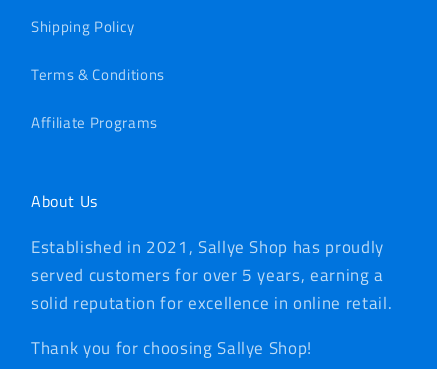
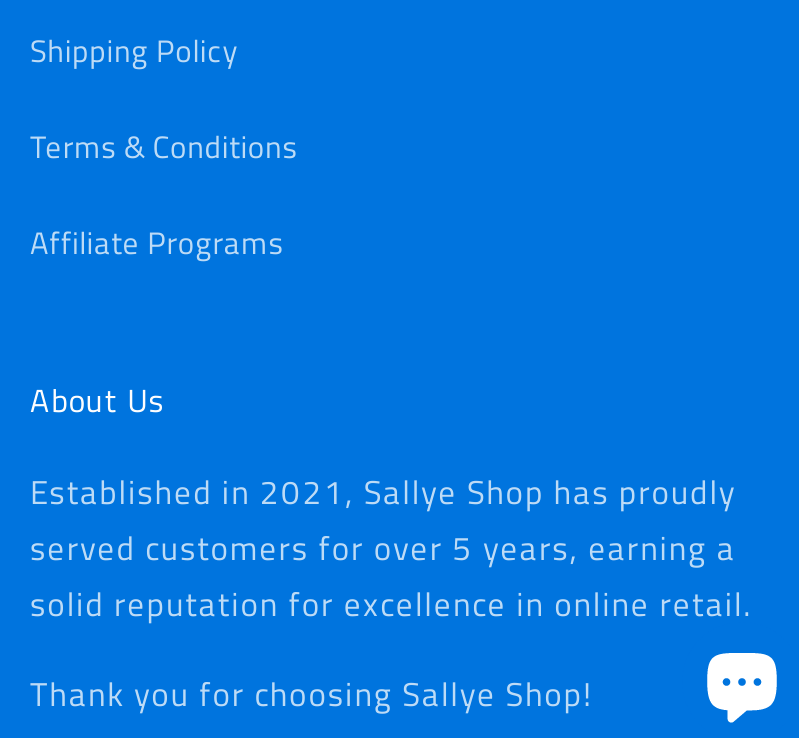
none -> [704,650,780,724] [image]

